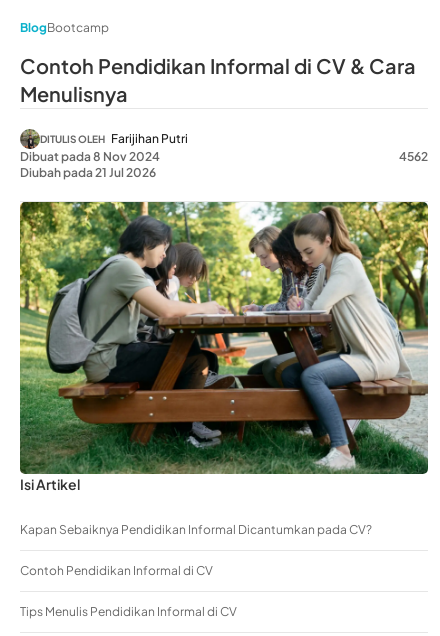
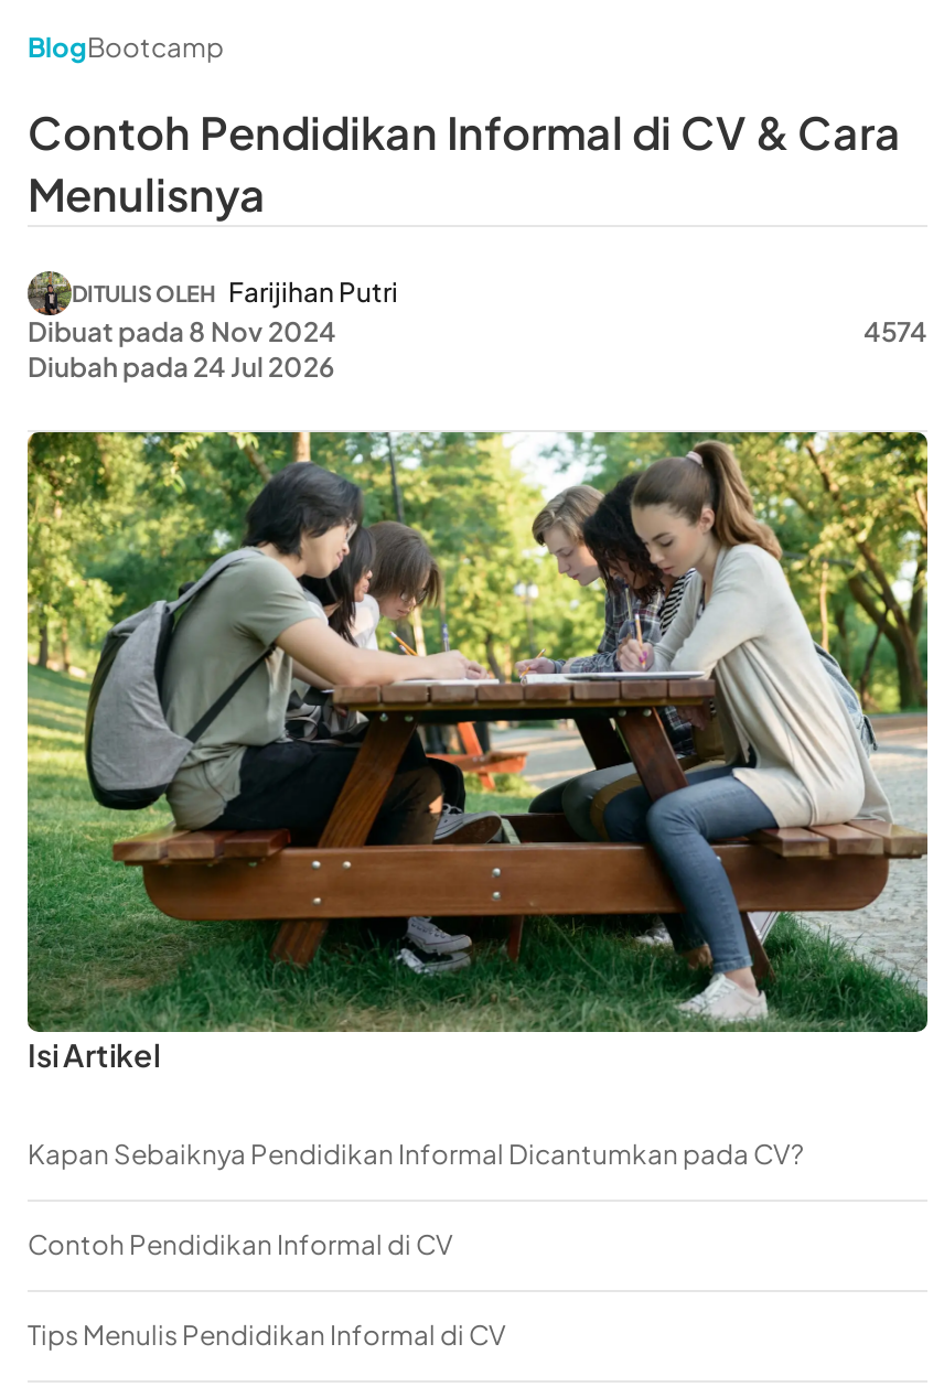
[399,149,428,164] 4562 -> [863,315,927,348] 4574
[20,165,156,180] Diubah pada 21 Jul 2026 -> [28,351,334,384] Diubah pada 24 Jul 2026

